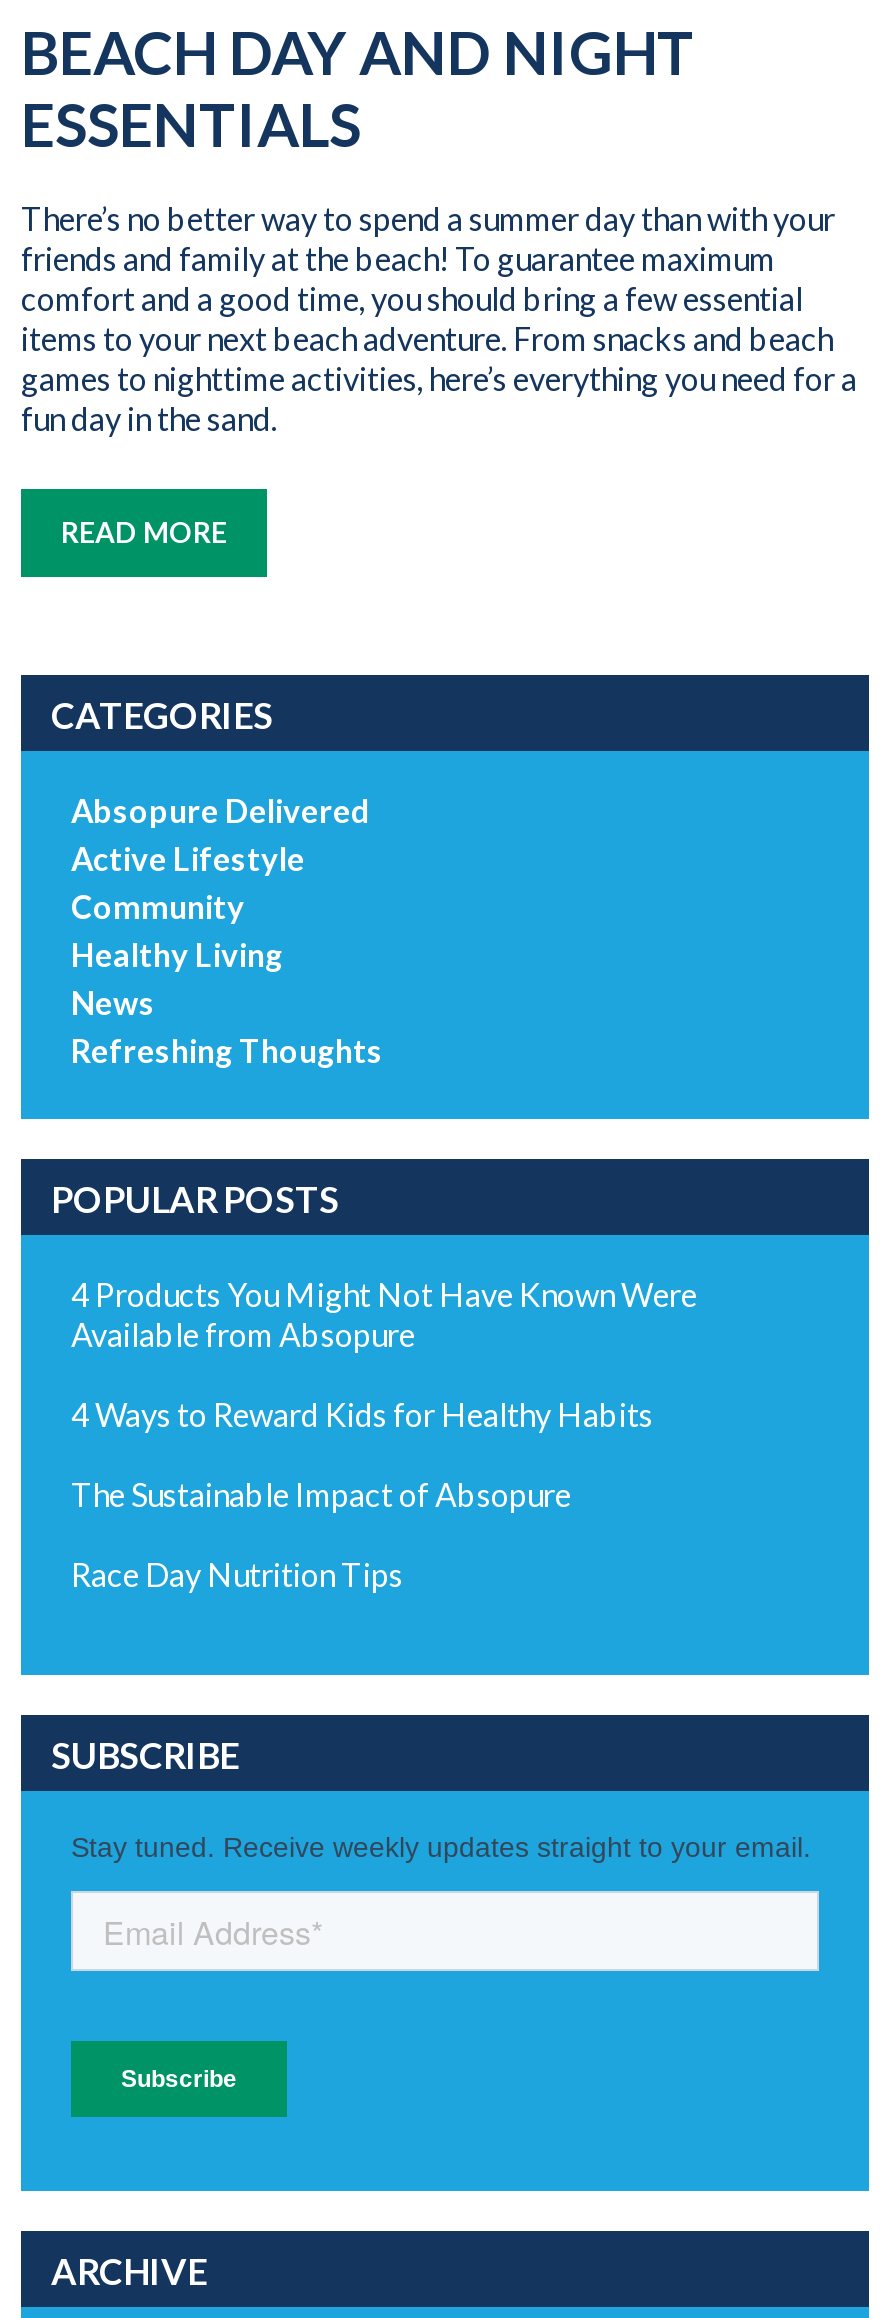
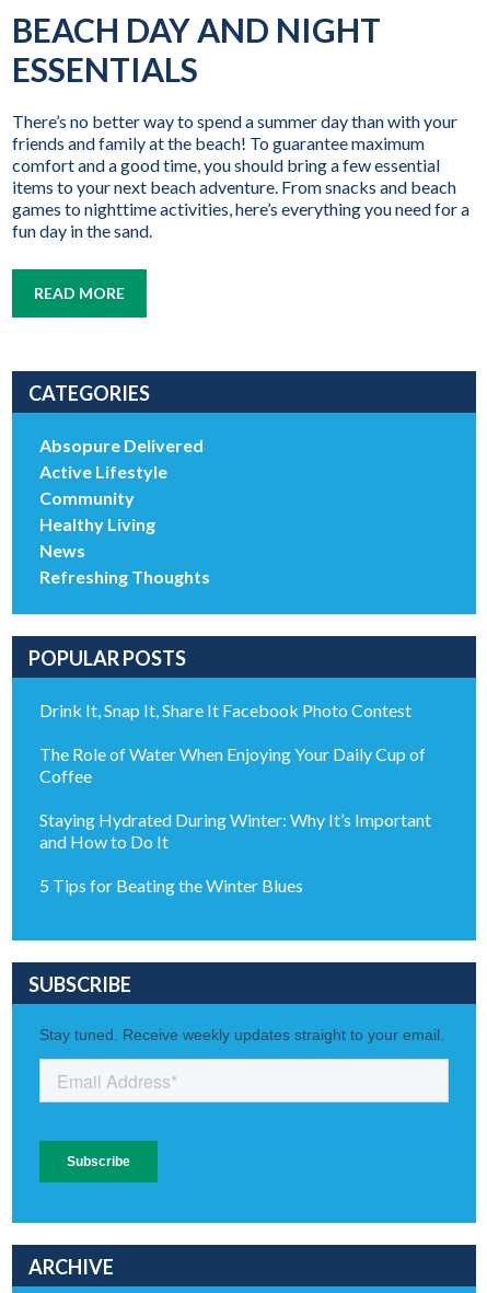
[71,1275,697,1353] 4 Products You Might Not Have Known Were | Available from Absopure -> [39,699,411,720] Drink It, Snap It, Share It Facebook Photo Contest
[71,1395,653,1433] 4 Ways to Reward Kids for Healthy Habits -> [39,743,426,786] The Role of Water When Enjoying Your Daily Cup of | Coffee
[71,1475,571,1513] The Sustainable Impact of Absopure -> [39,809,431,852] Staying Hydrated During Winter: Why It’s Important | and How to Do It
[71,1555,403,1593] Race Day Nutrition Tips -> [39,875,303,895] 5 Tips for Beating the Winter Blues

